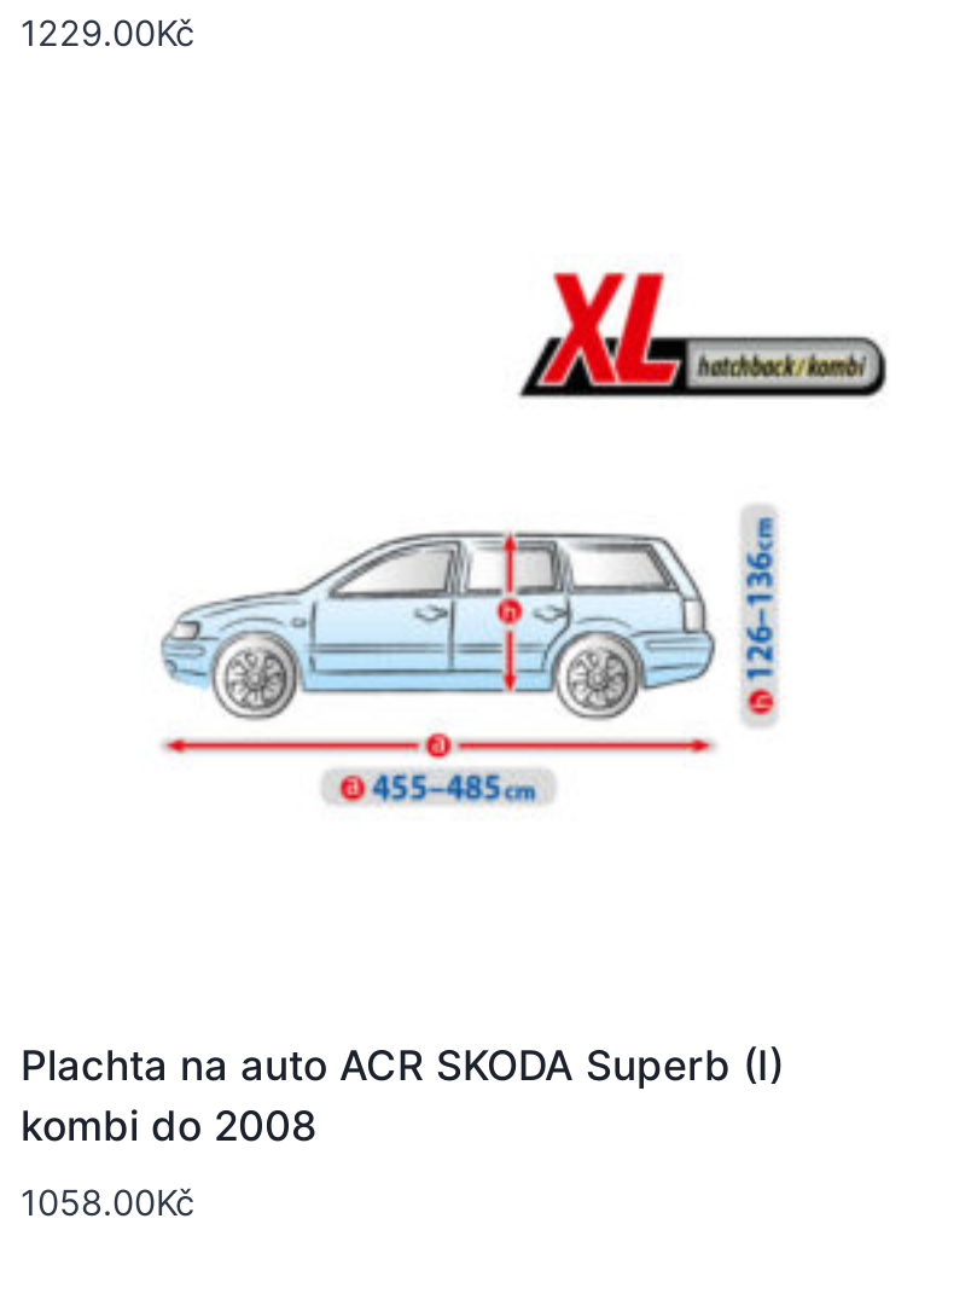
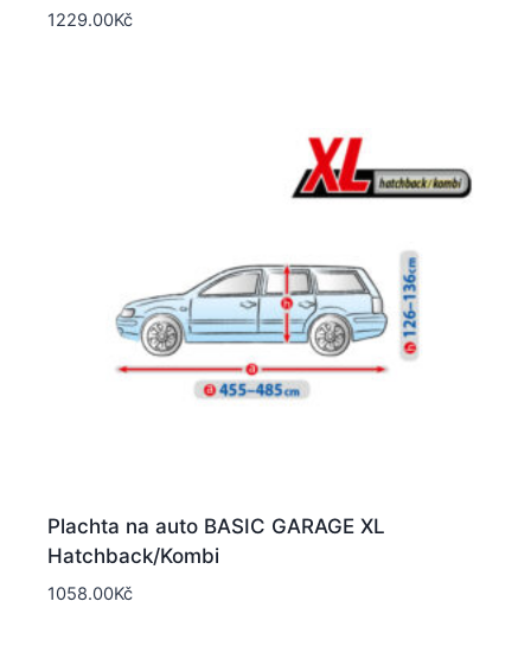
[21,1041,784,1150] Plachta na auto ACR SKODA Superb (I) | kombi do 2008 -> [47,514,385,568] Plachta na auto BASIC GARAGE XL | Hatchback/Kombi

